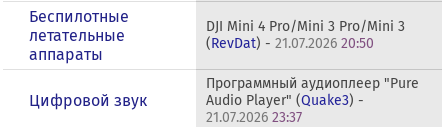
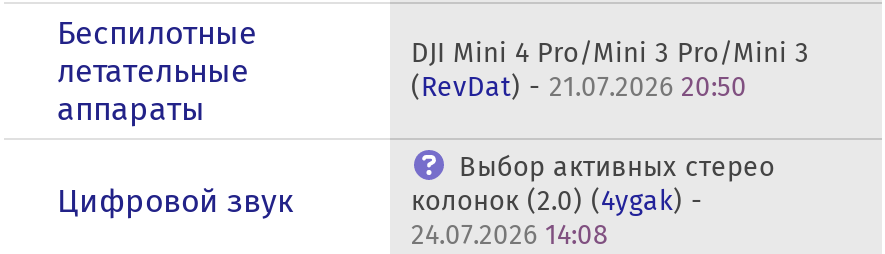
[206,75,419,126] Программный аудиоплеер "Pure | Audio Player" (Quake3) - | 21.07.2026 23:37 -> [411,150,775,252] Выбор активных стерео | колонок (2.0) (4ygak) - | 24.07.2026 14:08

